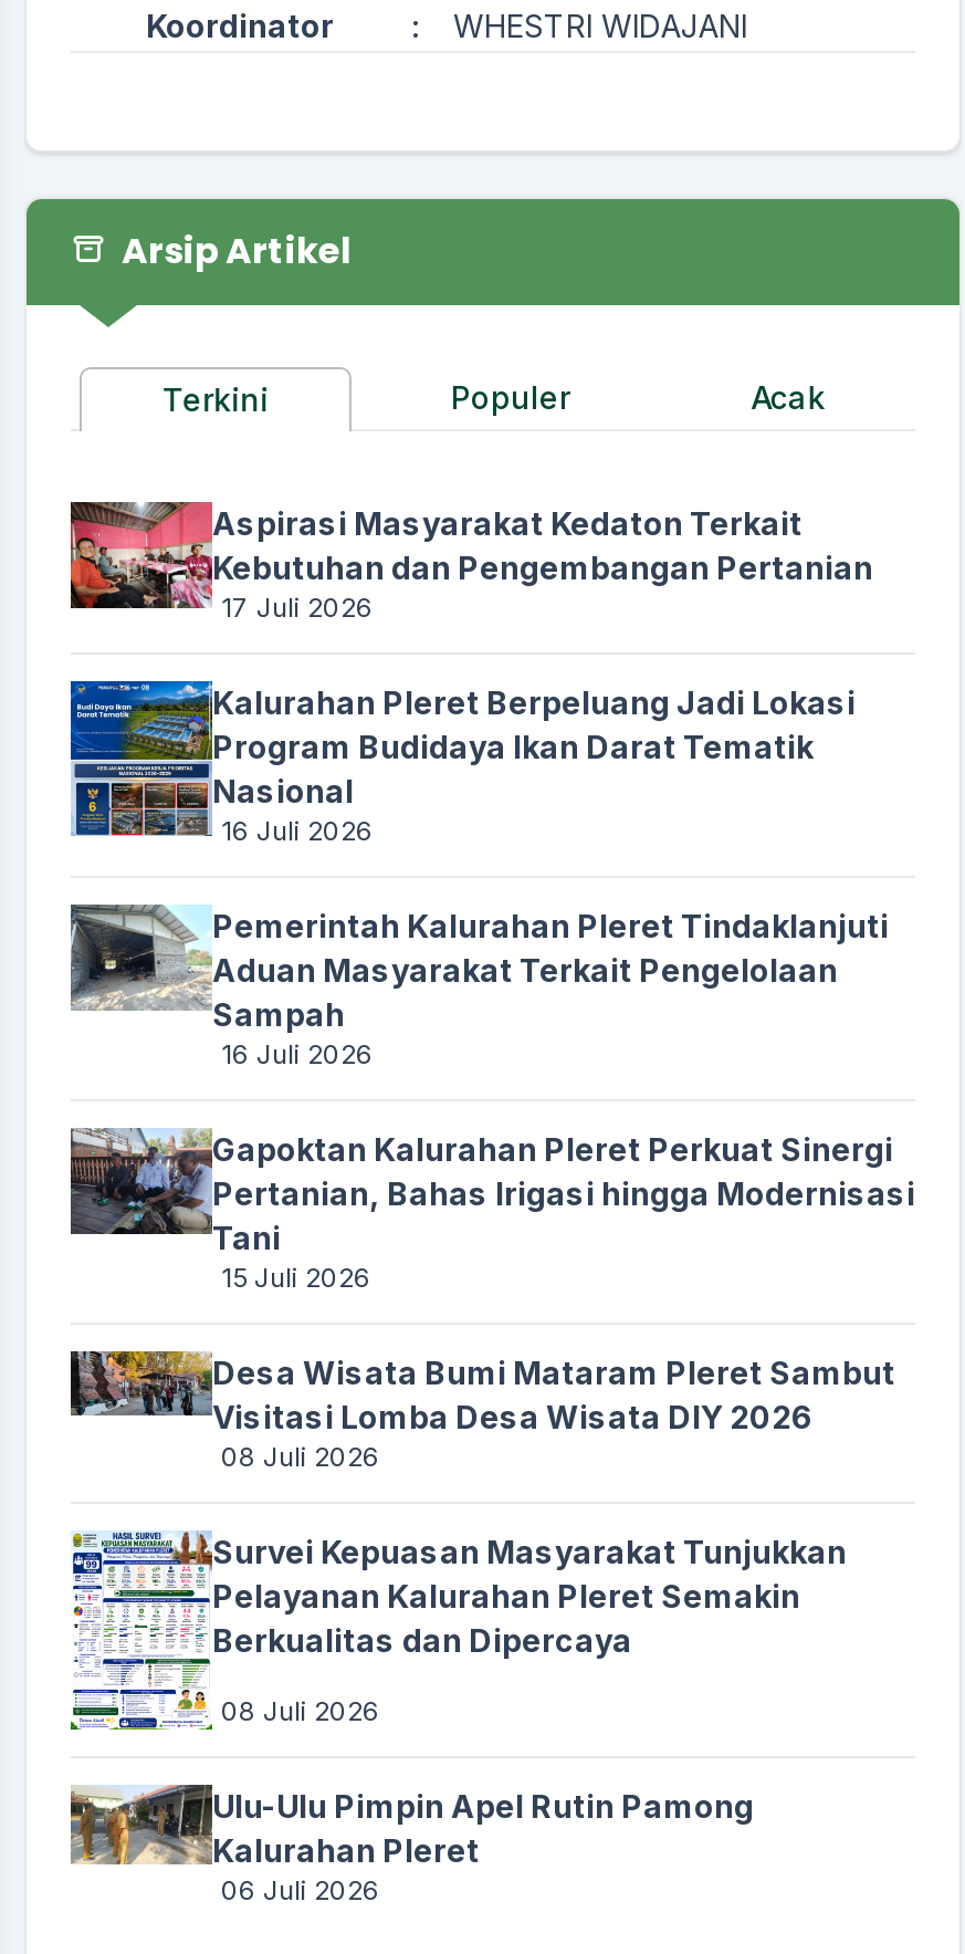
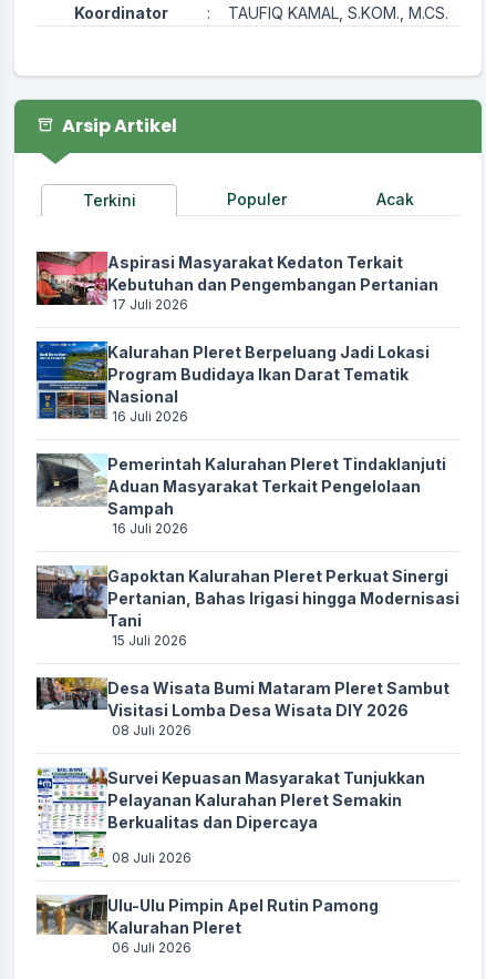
[453,6,747,44] WHESTRI WIDAJANI -> [228,3,448,22] TAUFIQ KAMAL, S.KOM., M.CS.

